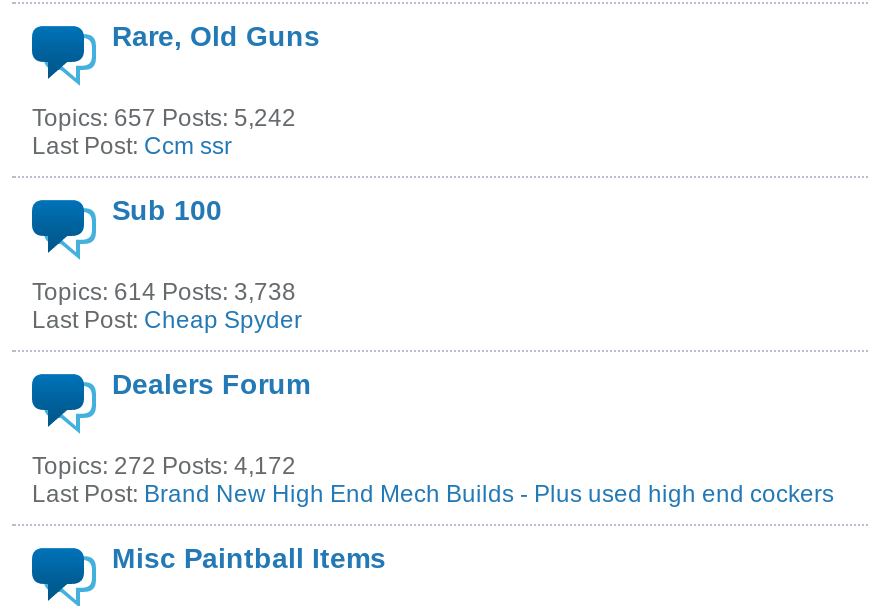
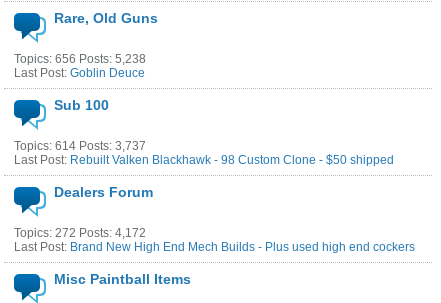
[32,104,296,132] Topics: 657 Posts: 5,242 -> [14,52,146,66] Topics: 656 Posts: 5,238
[32,132,232,160] Last Post: Ccm ssr -> [14,66,145,80] Last Post: Goblin Deuce
[32,278,302,334] Topics: 614 Posts: 3,738 | Last Post: Cheap Spyder -> [14,139,394,167] Topics: 614 Posts: 3,737 | Last Post: Rebuilt Valken Blackhawk - 98 Custom Clone - $50 shipped

